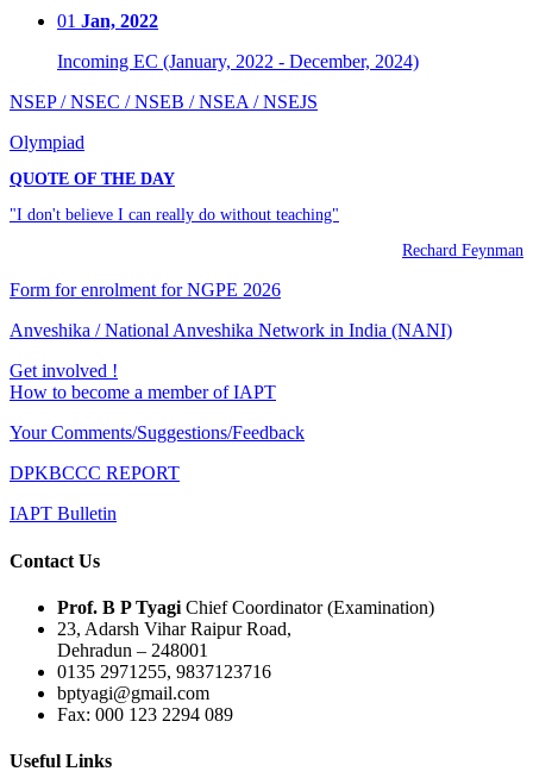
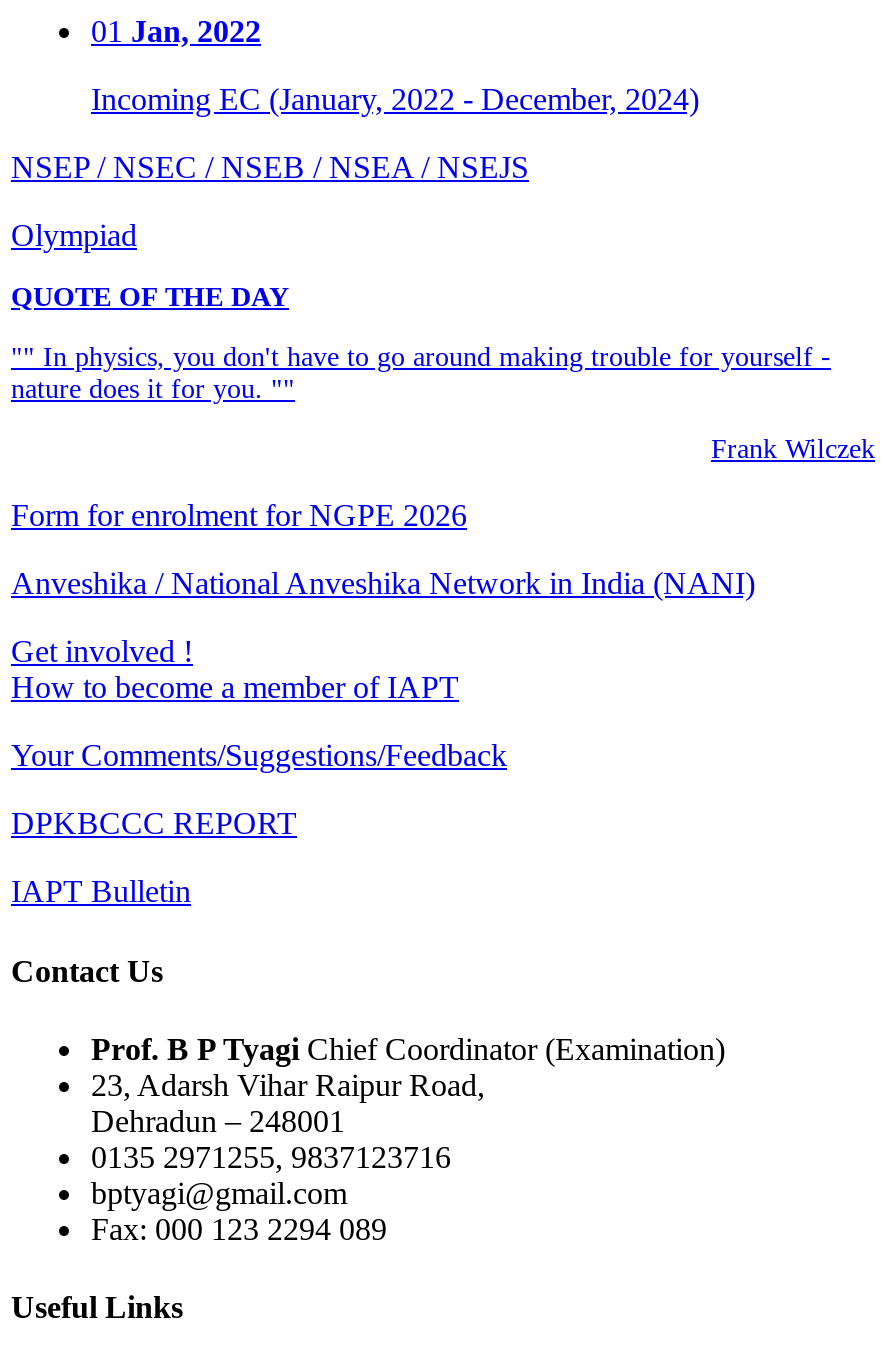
[10,206,339,224] "I don't believe I can really do without teaching" -> [11,343,831,405] "" In physics, you don't have to go around making trouble for yourself - | nature does it for you. ""
[402,242,523,260] Rechard Feynman -> [711,435,875,465] Frank Wilczek

